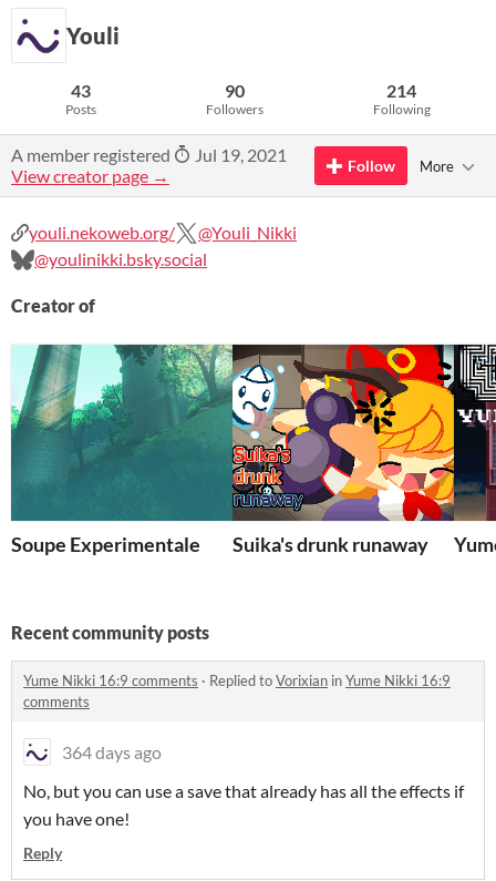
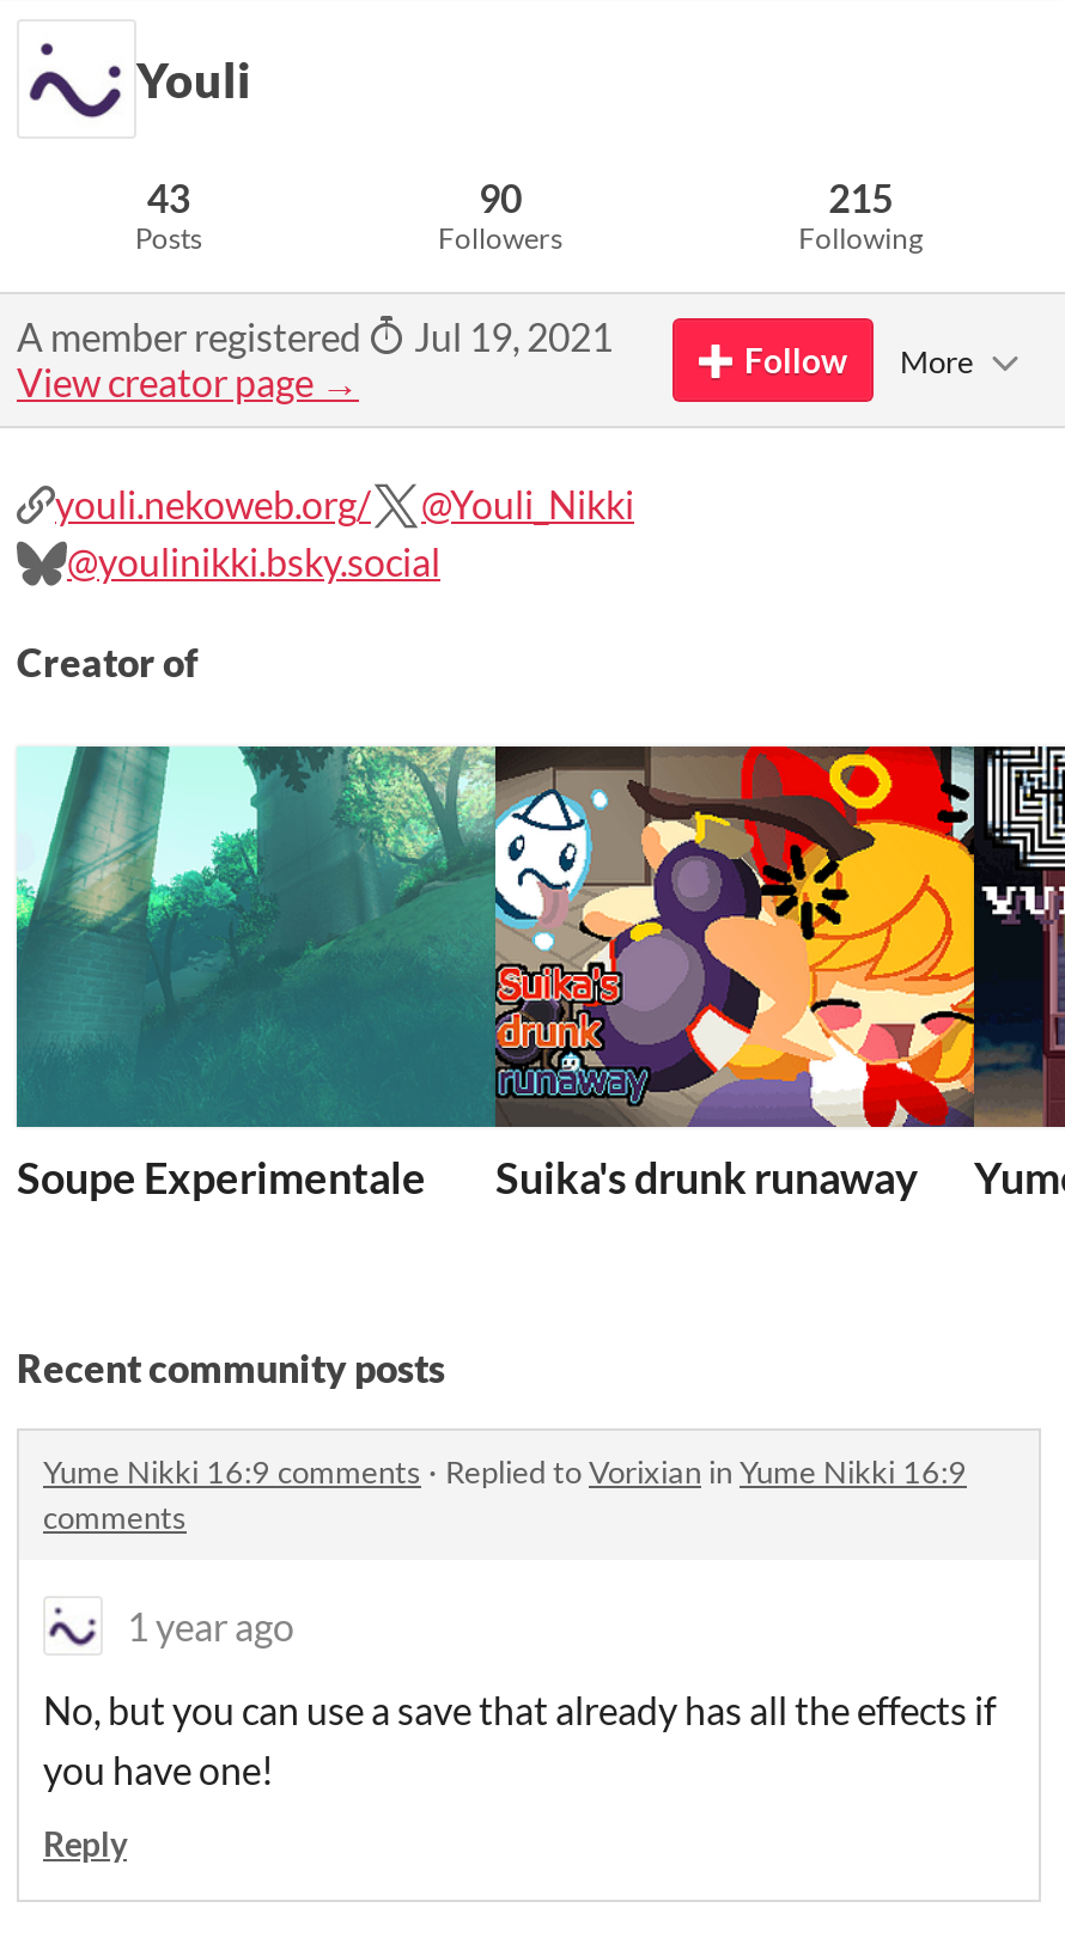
[387,80,416,101] 214 -> [828,175,893,220] 215
[62,742,162,763] 364 days ago -> [127,1604,294,1649] 1 year ago

